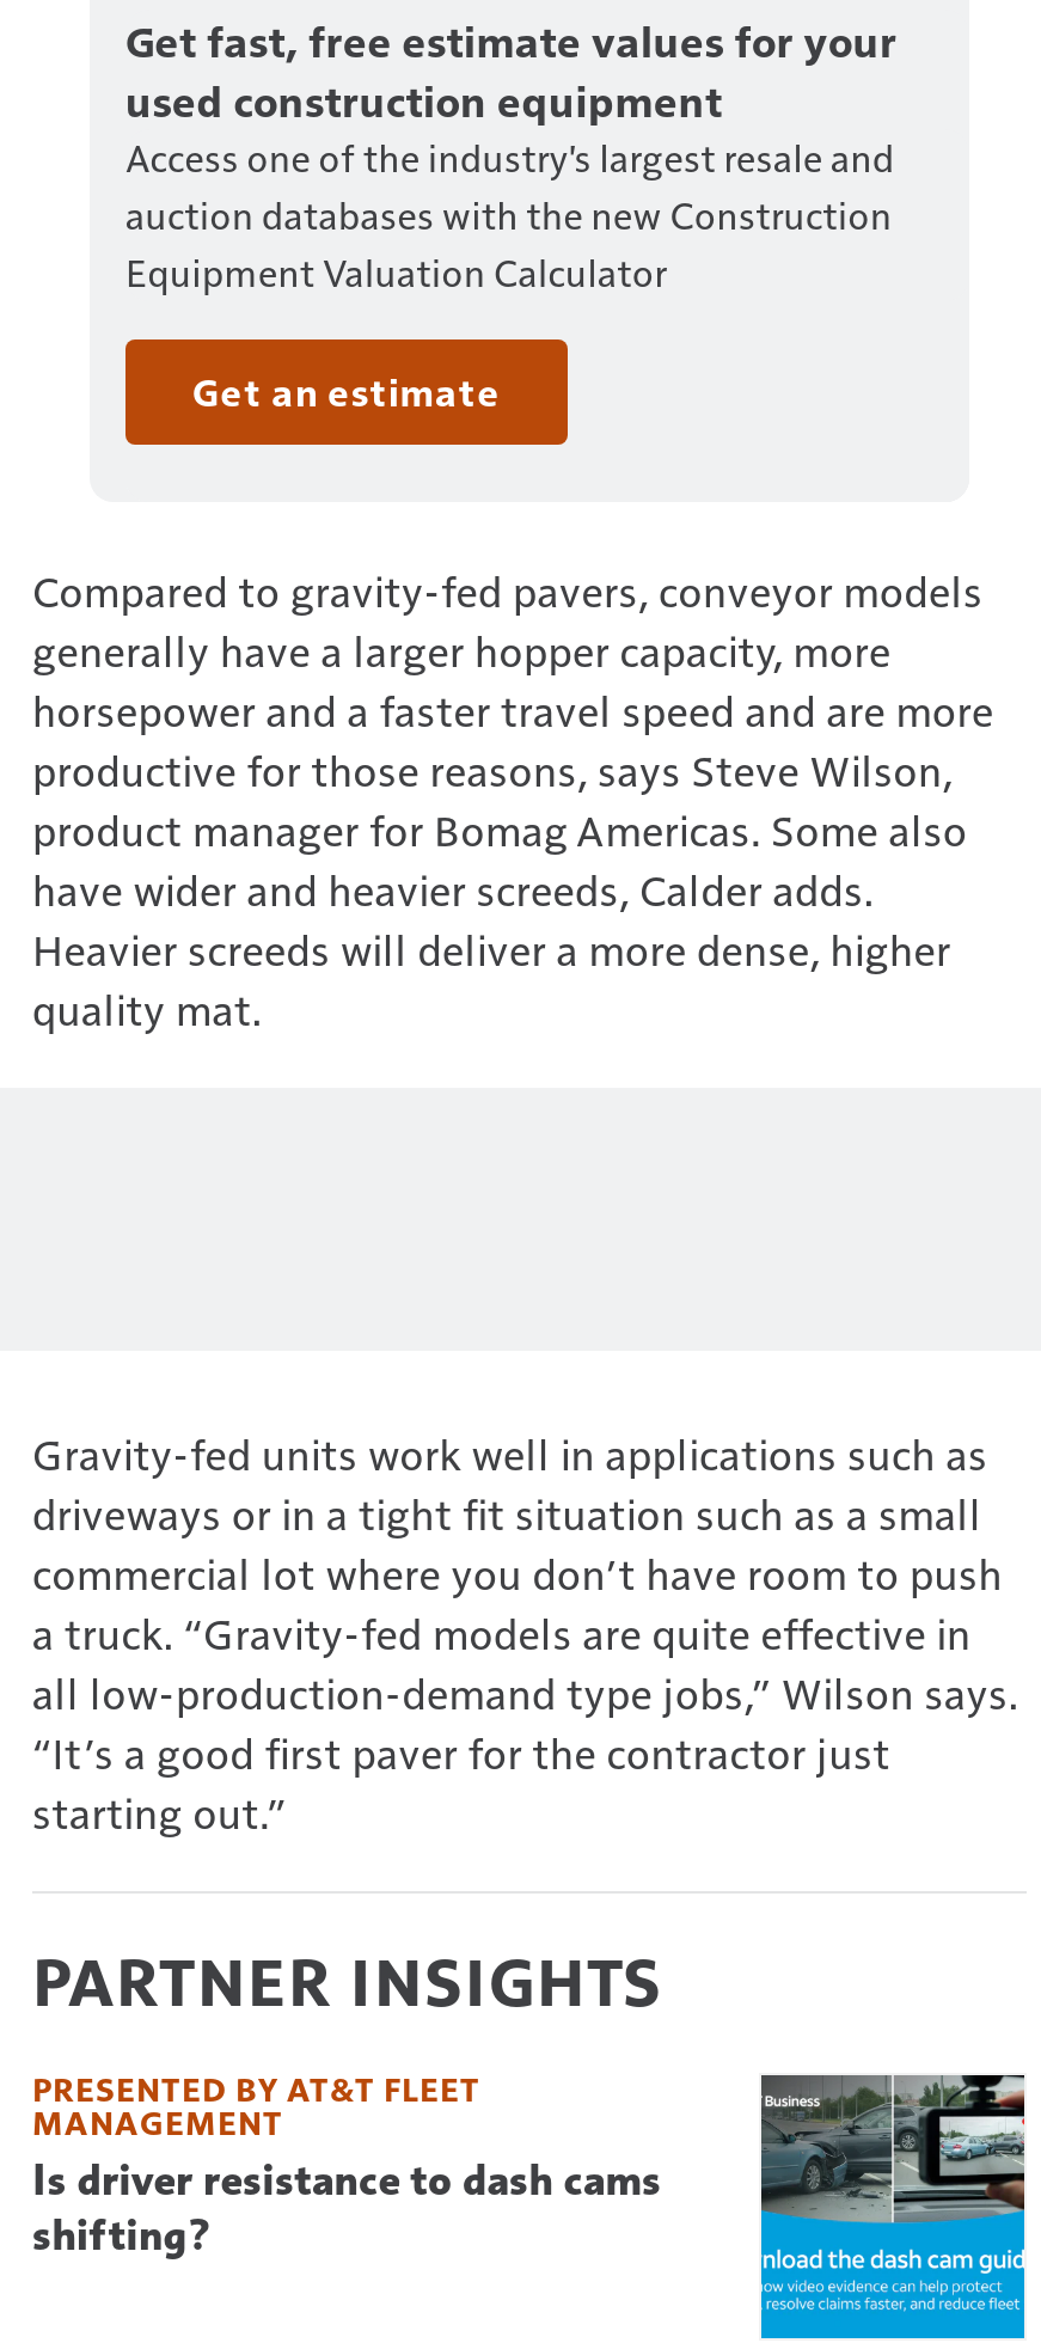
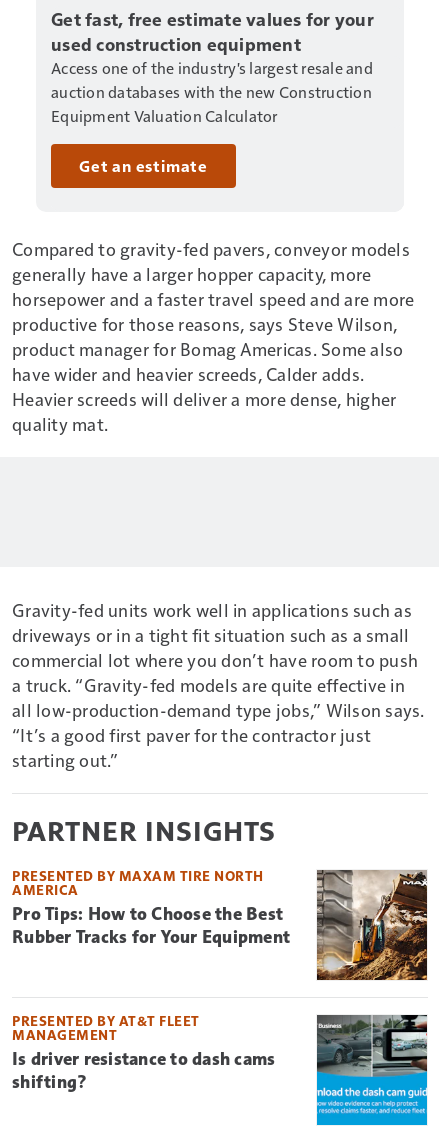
none -> [12,867,428,981] [image] | PRESENTED BY MAXAM TIRE NORTH | AMERICA | Pro Tips: How to Choose the Best | Rubber Tracks for Your Equipment

